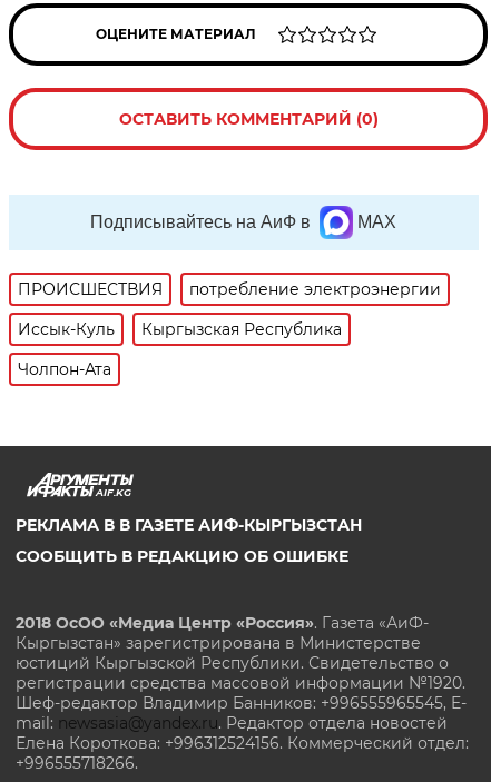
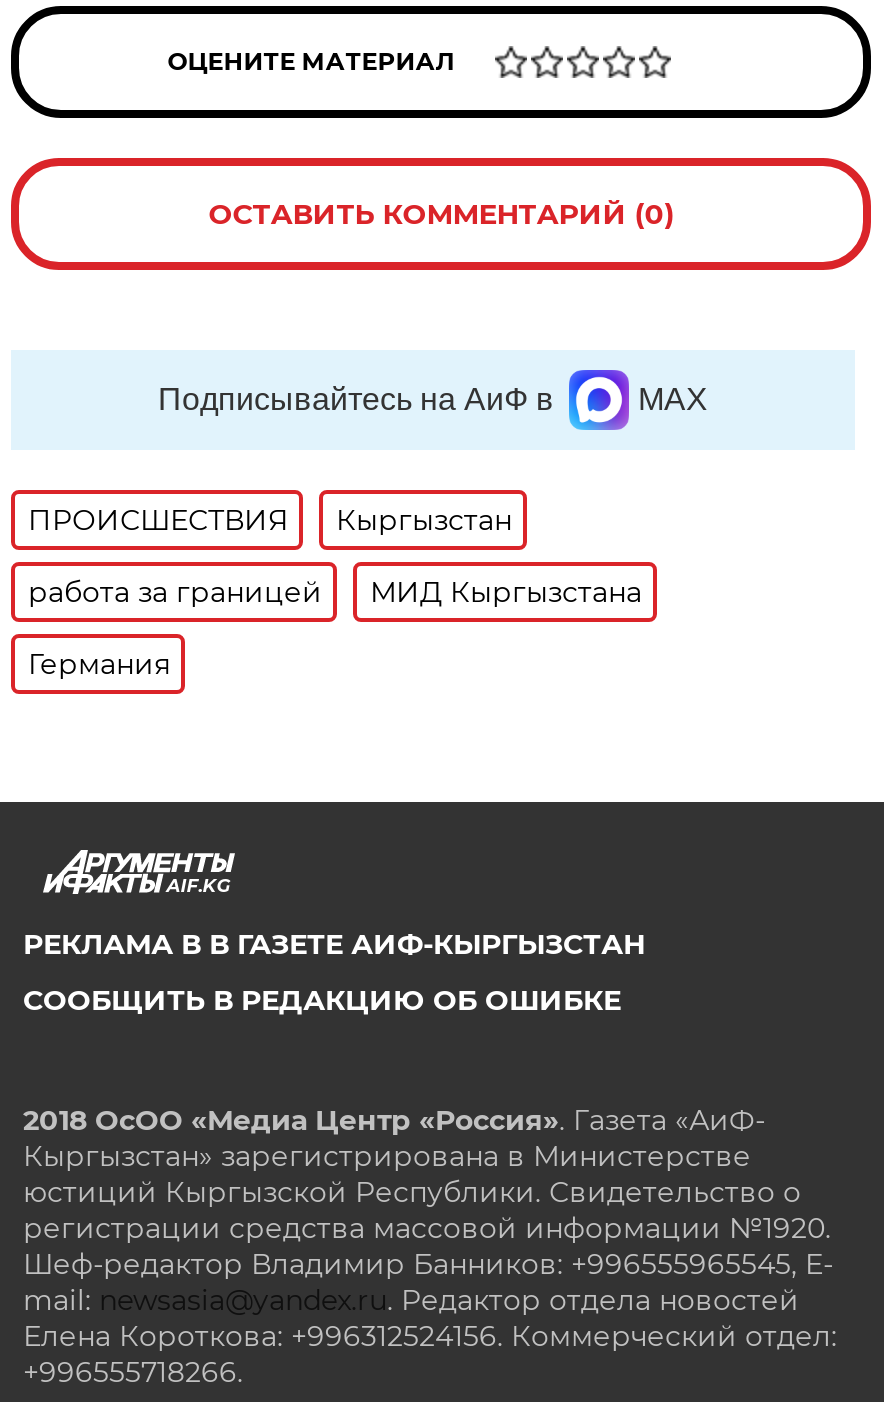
[190,279,441,299] потребление электроэнергии -> [336,501,512,537] Кыргызстан
[18,319,342,339] Иссык-Куль | Кыргызская Республика -> [28,573,642,609] работа за границей | МИД Кыргызстана
[18,359,112,379] Чолпон-Ата -> [28,645,170,681] Германия

